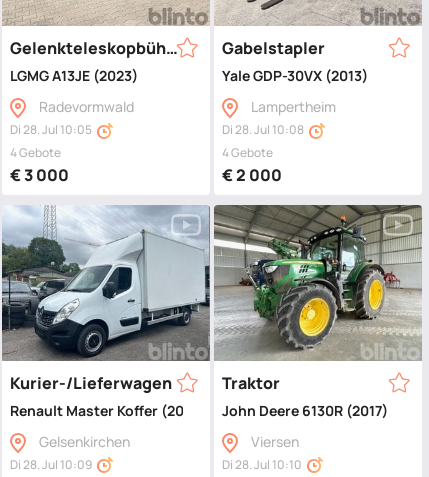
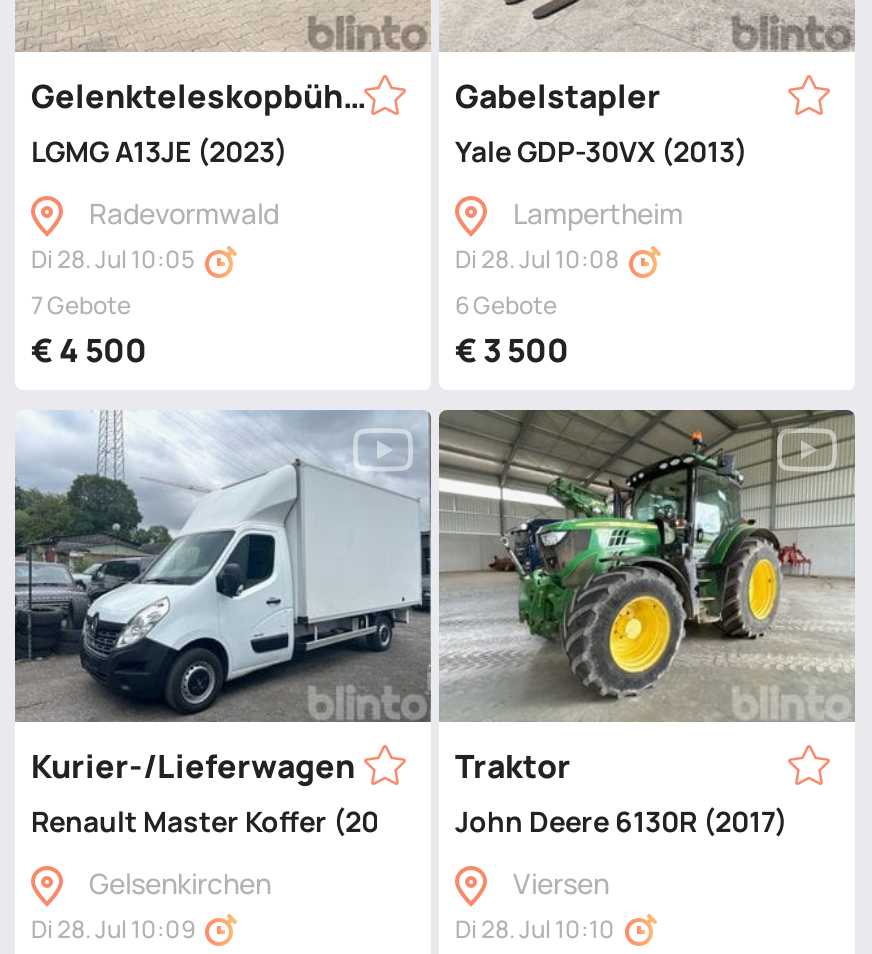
[10,144,61,161] 4 Gebote -> [31,288,131,322] 7 Gebote
[222,144,273,161] 4 Gebote -> [455,288,557,322] 6 Gebote
[10,164,69,186] € 3 000 -> [31,328,147,372] € 4 500
[222,164,282,186] € 2 000 -> [455,328,569,372] € 3 500

